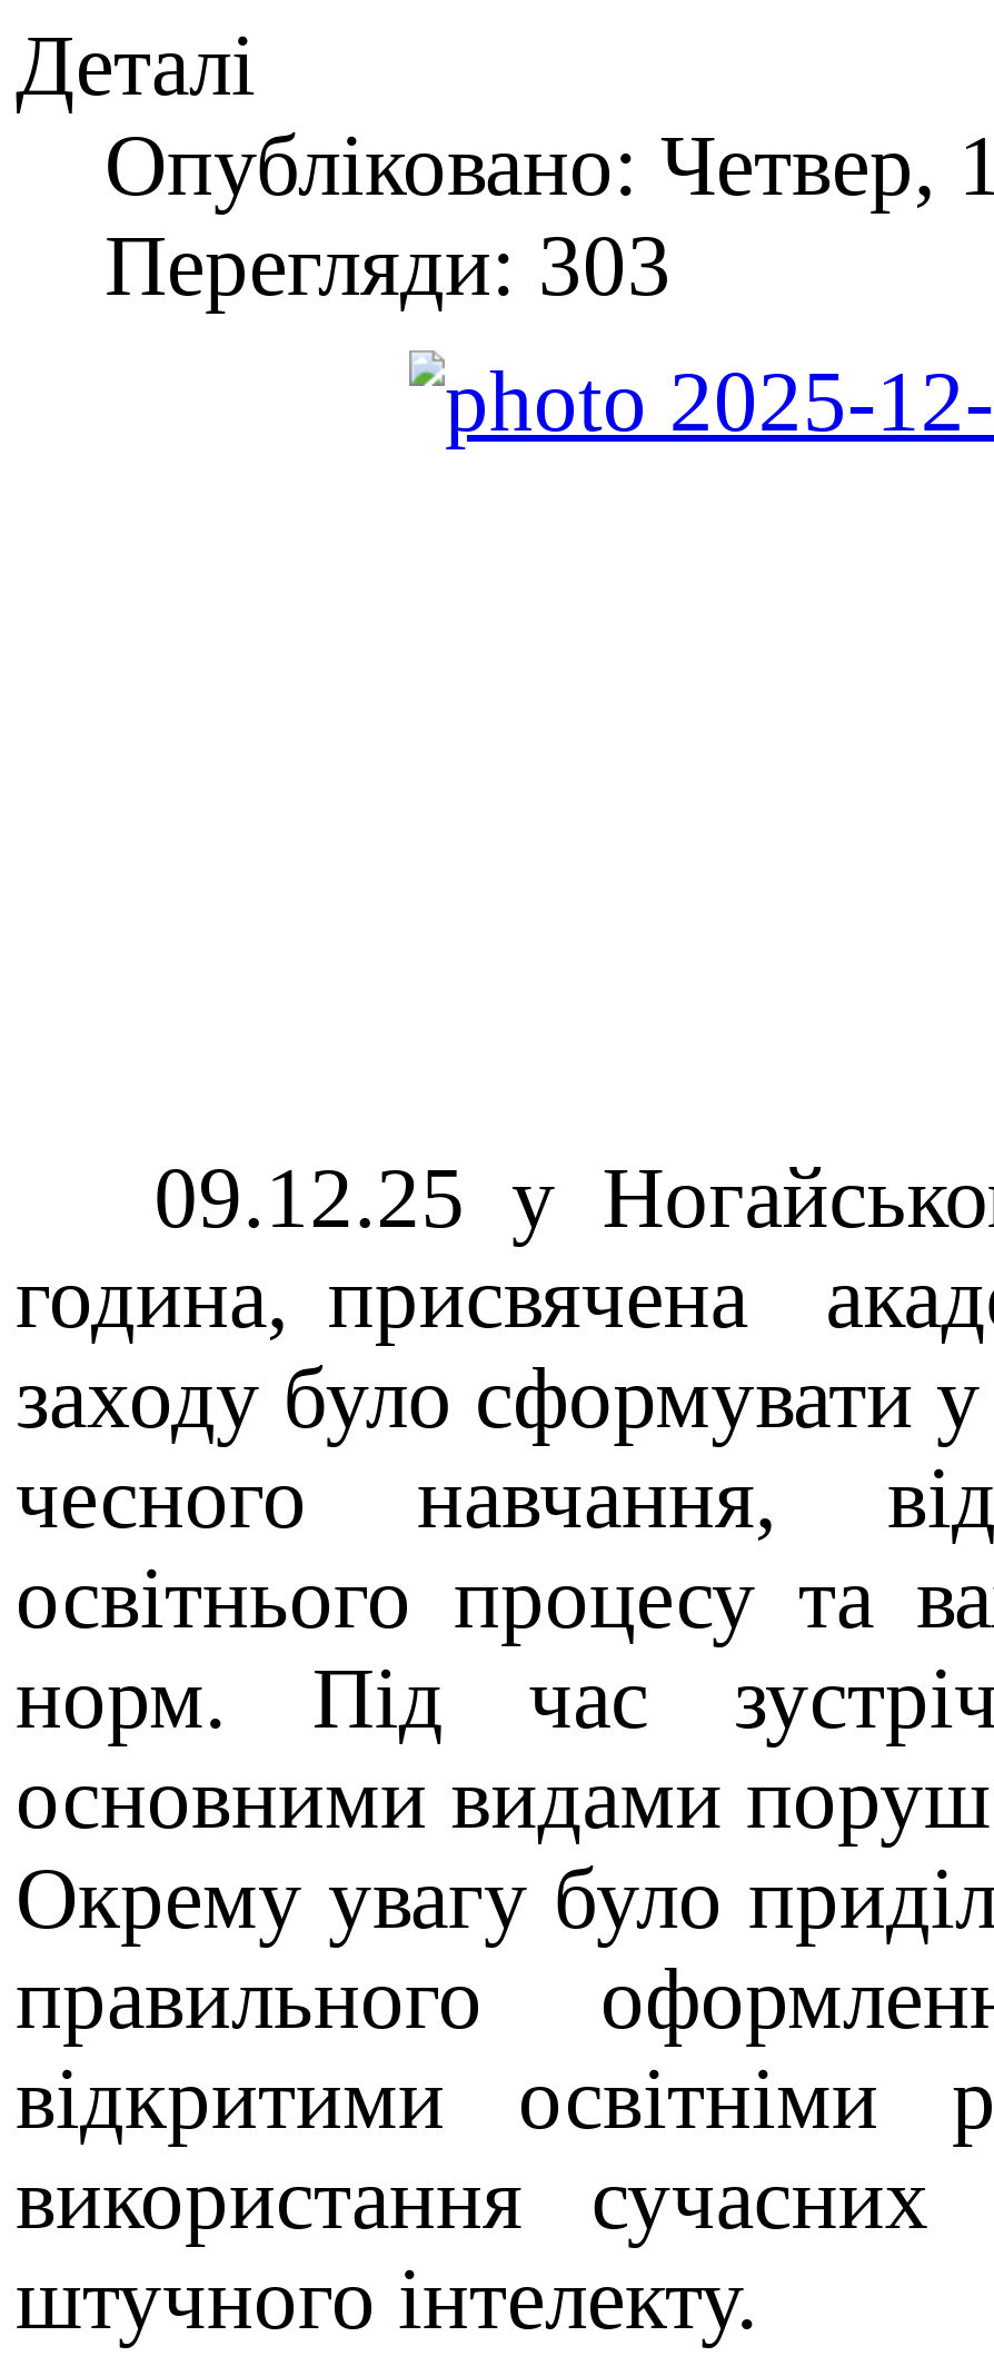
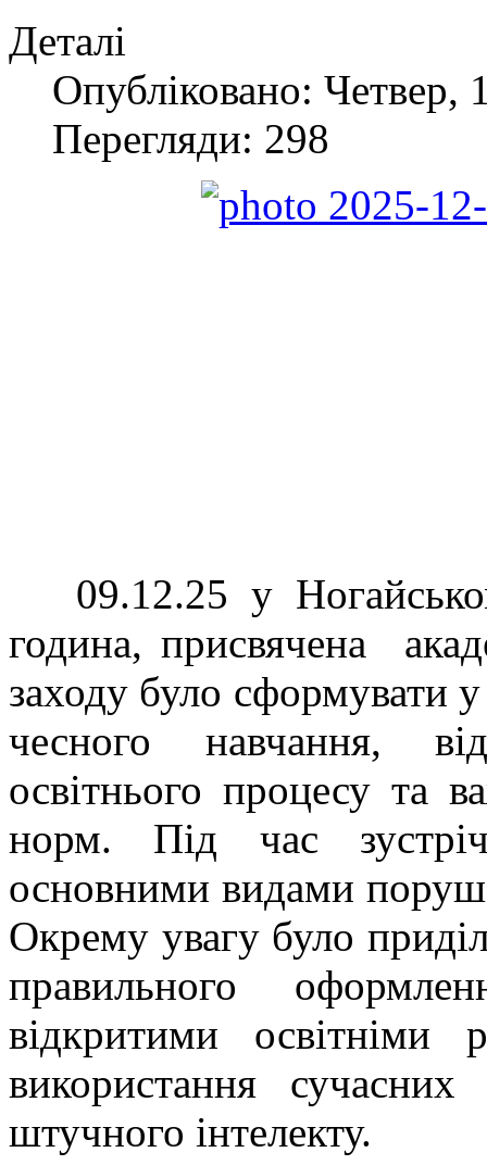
[105,217,672,313] Перегляди: 303 -> [52,115,329,162] Перегляди: 298

